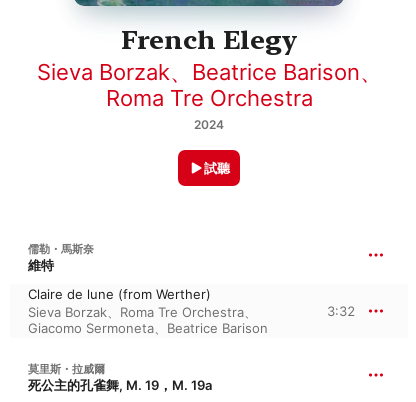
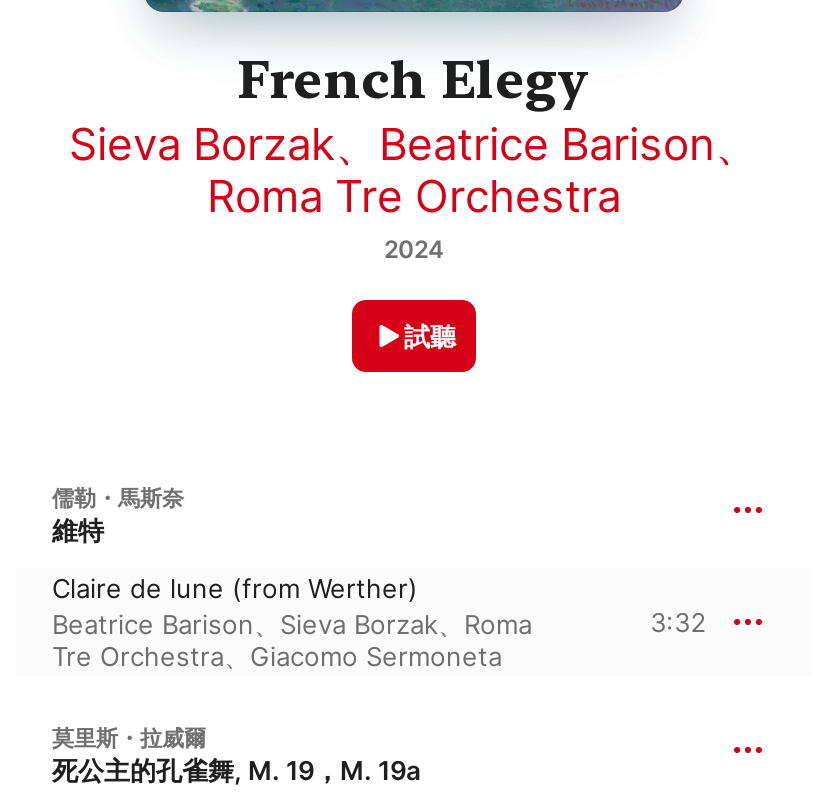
[28,304,268,336] Sieva Borzak、Roma Tre Orchestra、 | Giacomo Sermoneta、Beatrice Barison -> [52,609,532,673] Beatrice Barison、Sieva Borzak、Roma | Tre Orchestra、Giacomo Sermoneta

